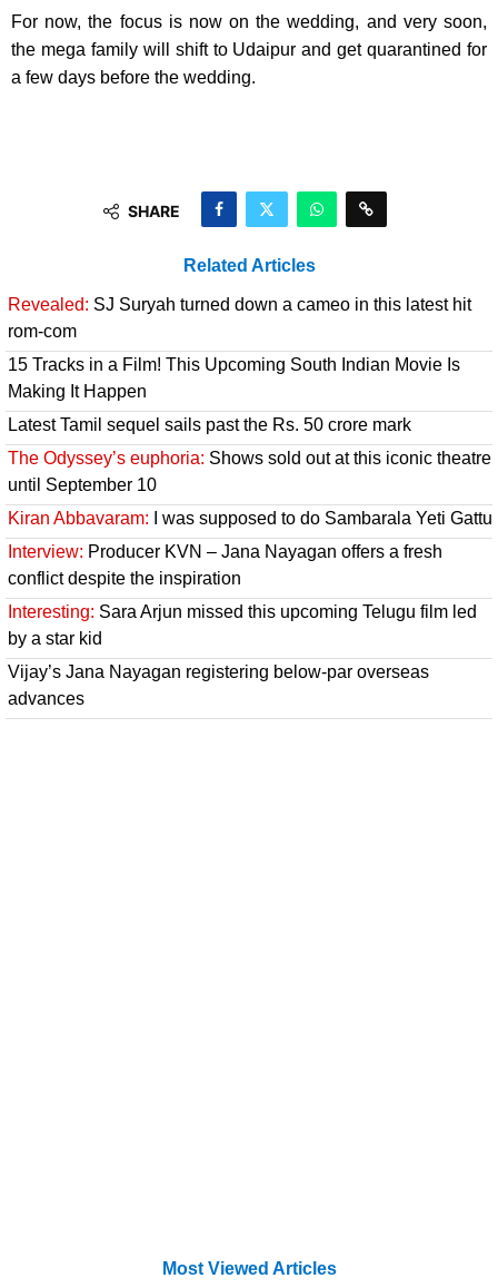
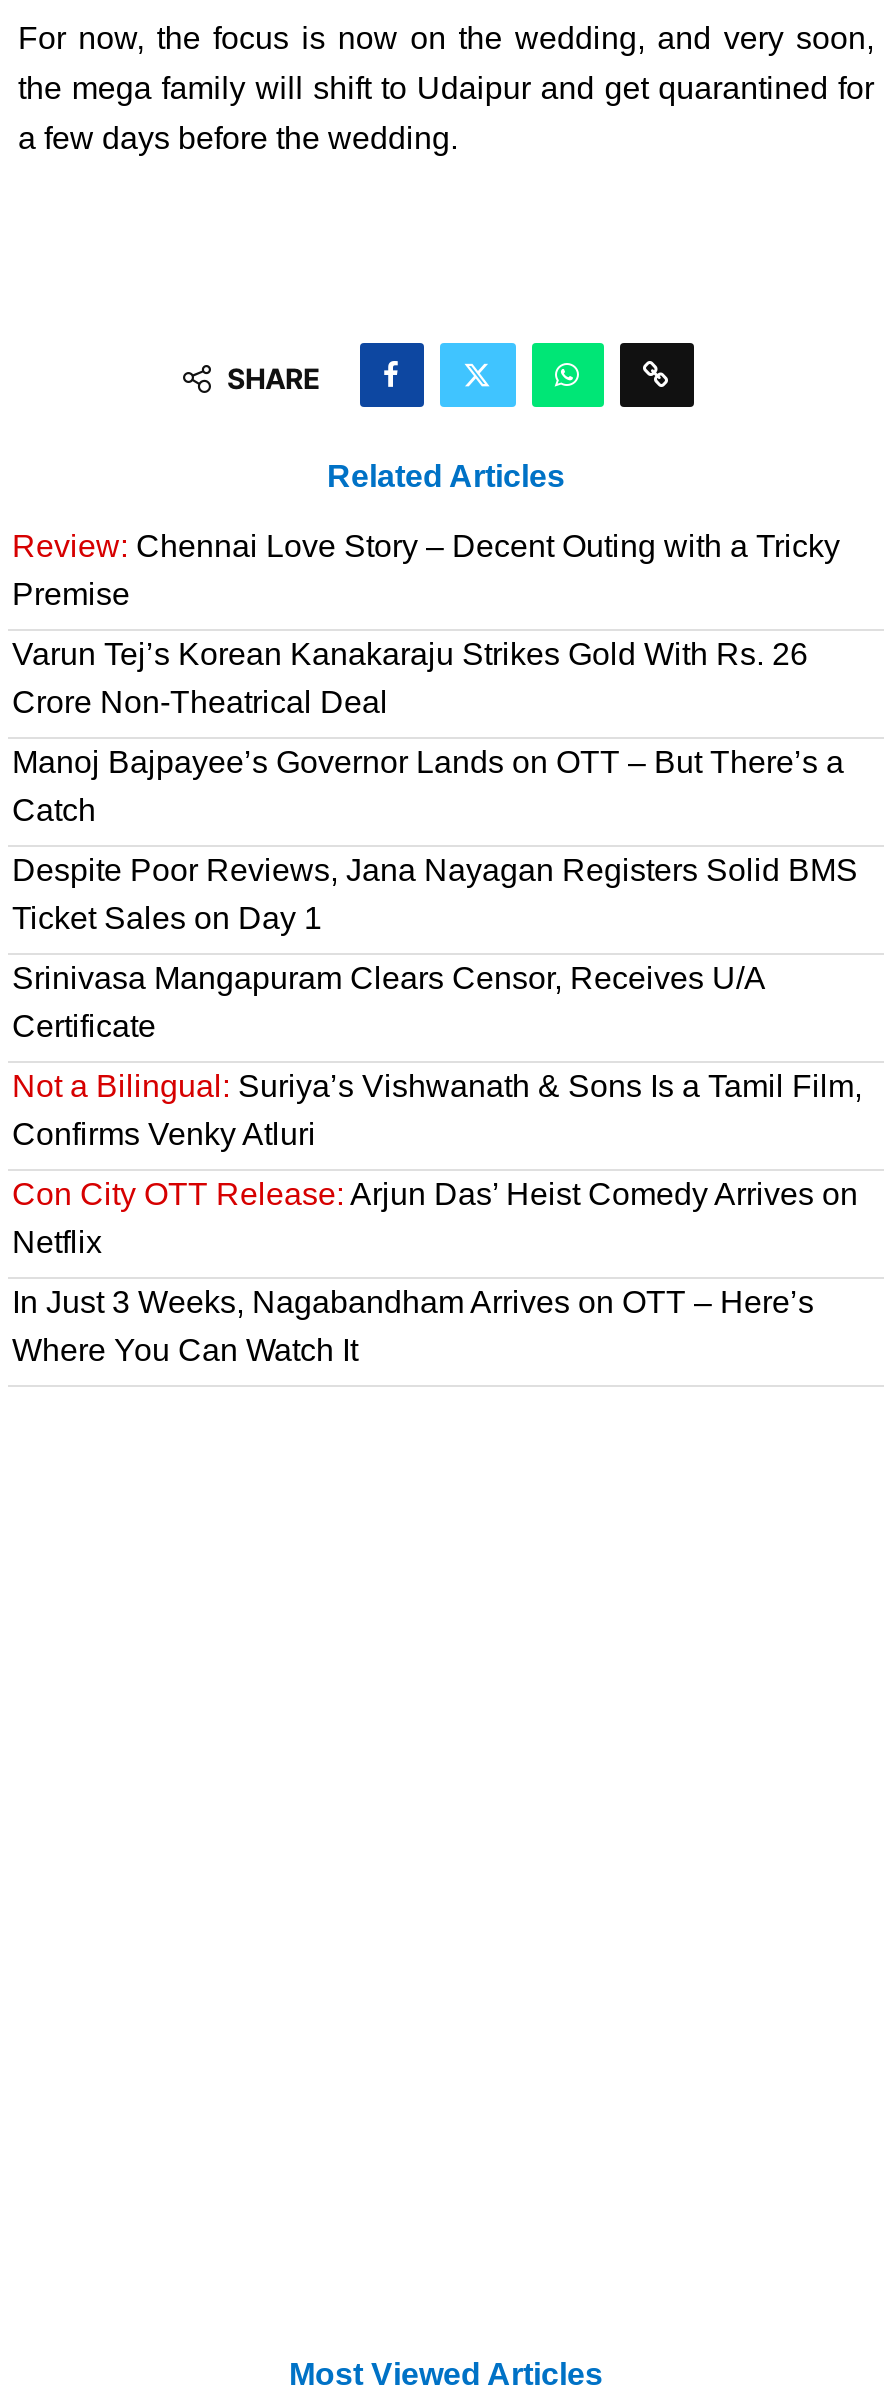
[8,295,471,340] Revealed: SJ Suryah turned down a cameo in this latest hit | rom-com -> [12,528,840,610] Review: Chennai Love Story – Decent Outing with a Tricky | Premise
[8,355,460,400] 15 Tracks in a Film! This Upcoming South Indian Movie Is | Making It Happen -> [12,636,808,718] Varun Tej’s Korean Kanakaraju Strikes Gold With Rs. 26 | Crore Non-Theatrical Deal
[8,415,411,434] Latest Tamil sequel sails past the Rs. 50 crore mark -> [12,744,844,826] Manoj Bajpayee’s Governor Lands on OTT – But There’s a | Catch
[8,448,491,494] The Odyssey’s euphoria: Shows sold out at this iconic theatre | until September 10 -> [12,852,858,934] Despite Poor Reviews, Jana Nayagan Registers Solid BMS | Ticket Sales on Day 1
[8,508,492,527] Kiran Abbavaram: I was supposed to do Sambarala Yeti Gattu -> [12,960,764,1042] Srinivasa Mangapuram Clears Censor, Receives U/A | Certificate
[8,542,442,587] Interview: Producer KVN – Jana Nayagan offers a fresh | conflict despite the inspiration -> [12,1068,862,1150] Not a Bilingual: Suriya’s Vishwanath & Sons Is a Tamil Film, | Confirms Venky Atluri
[8,602,477,647] Interesting: Sara Arjun missed this upcoming Telugu film led | by a star kid -> [12,1176,858,1258] Con City OTT Release: Arjun Das’ Heist Comedy Arrives on | Netflix
[8,662,429,708] Vijay’s Jana Nayagan registering below-par overseas | advances -> [12,1284,814,1366] In Just 3 Weeks, Nagabandham Arrives on OTT – Here’s | Where You Can Watch It

